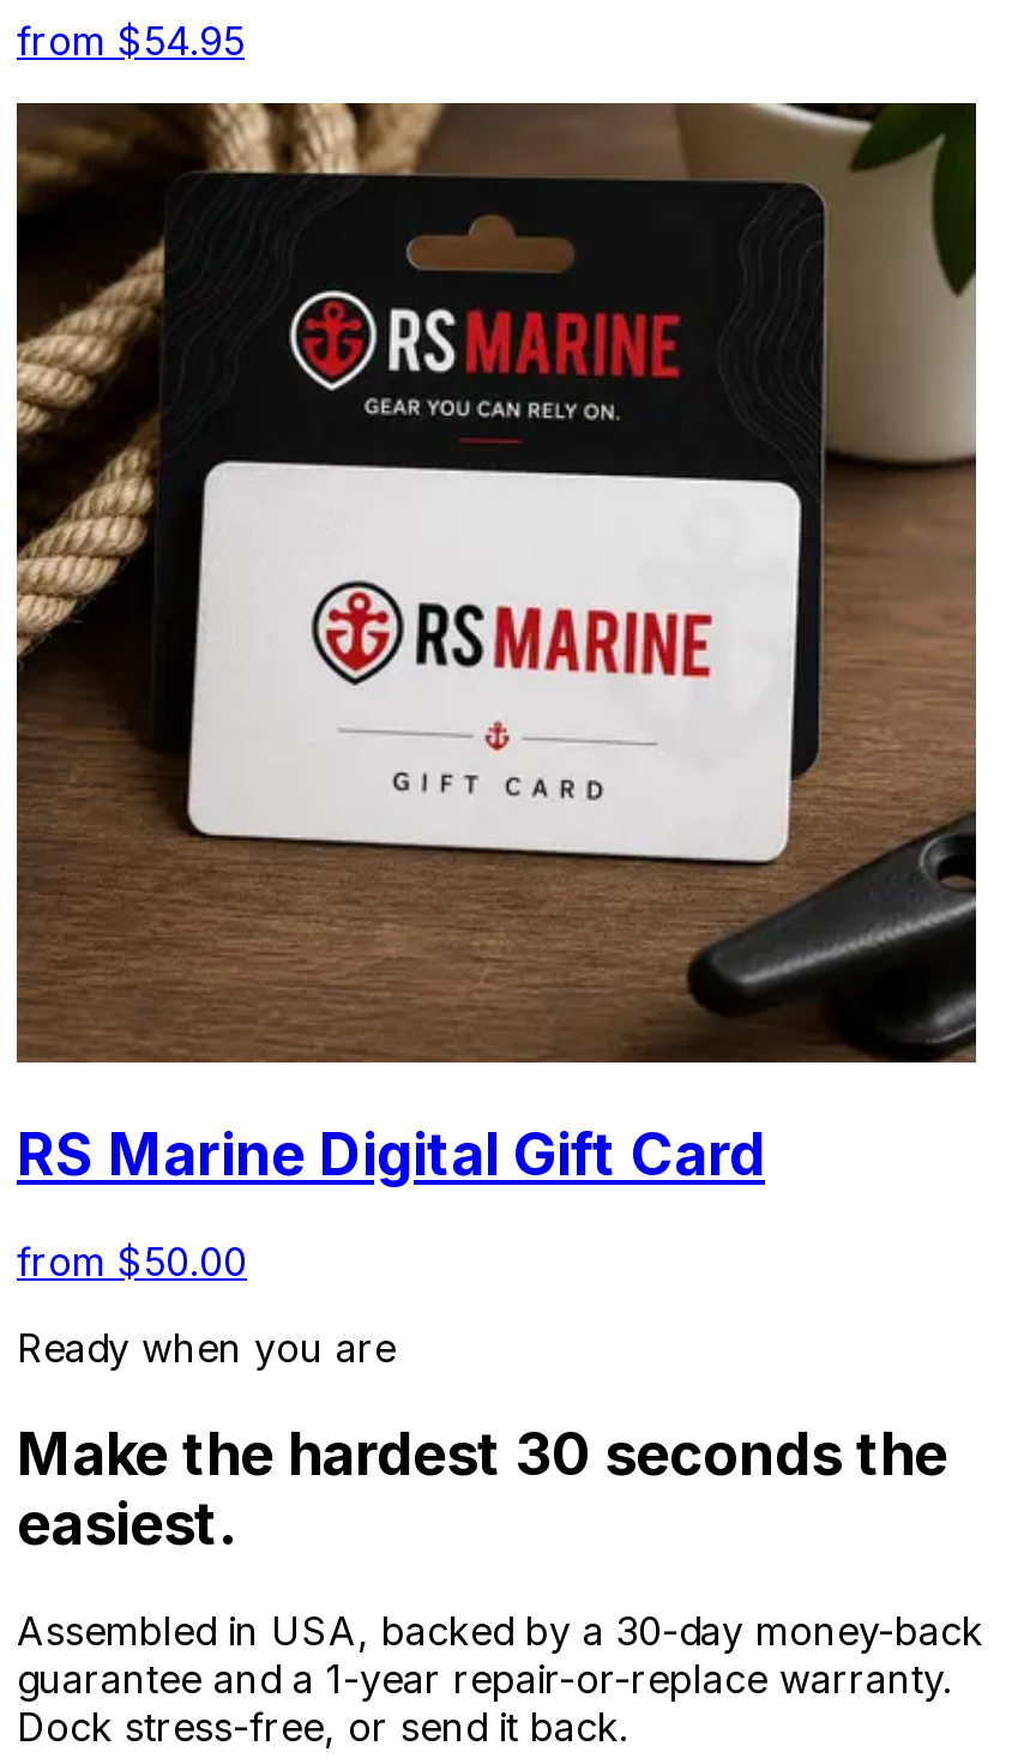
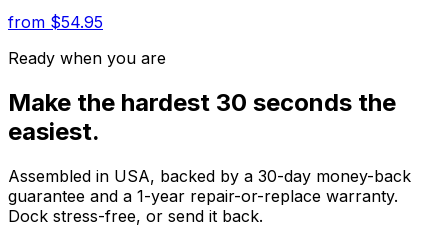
[14,101,978,1286] [image] | RS Marine Digital Gift Card | from $50.00 -> none

